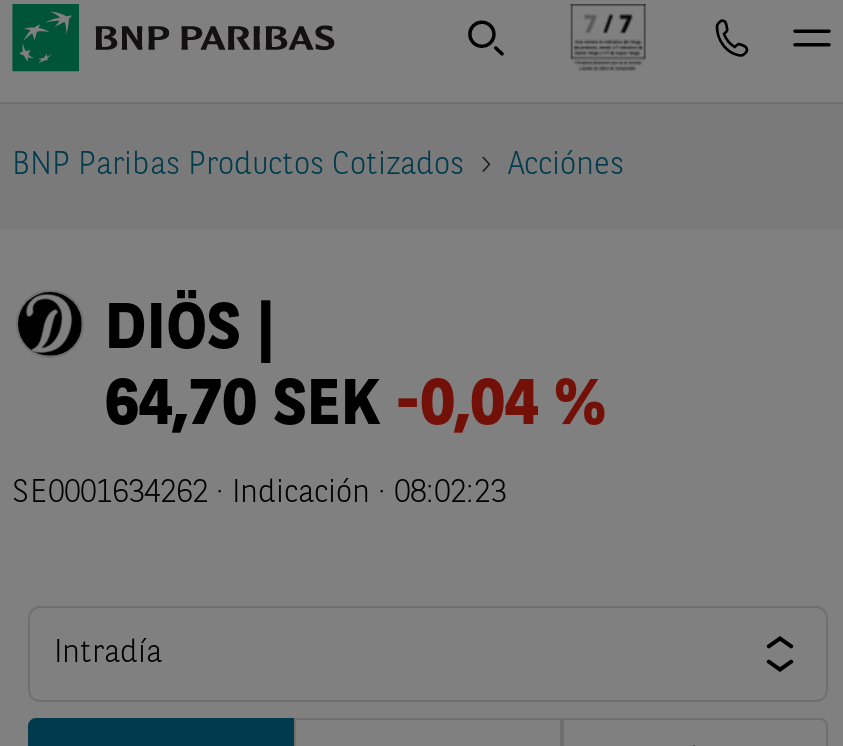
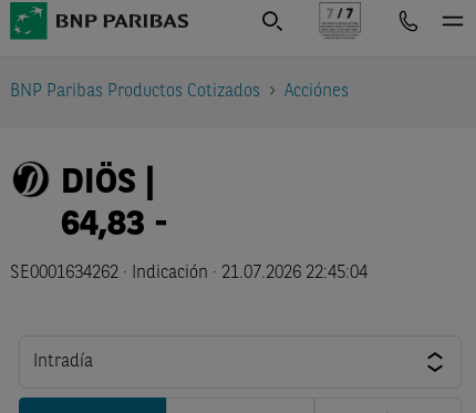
[105,376,605,440] 64,70 SEK -0,04 % -> [61,208,169,244] 64,83 -
[12,478,506,510] SE0001634262 · Indicación · 08:02:23 -> [10,265,368,282] SE0001634262 · Indicación · 21.07.2026 22:45:04

